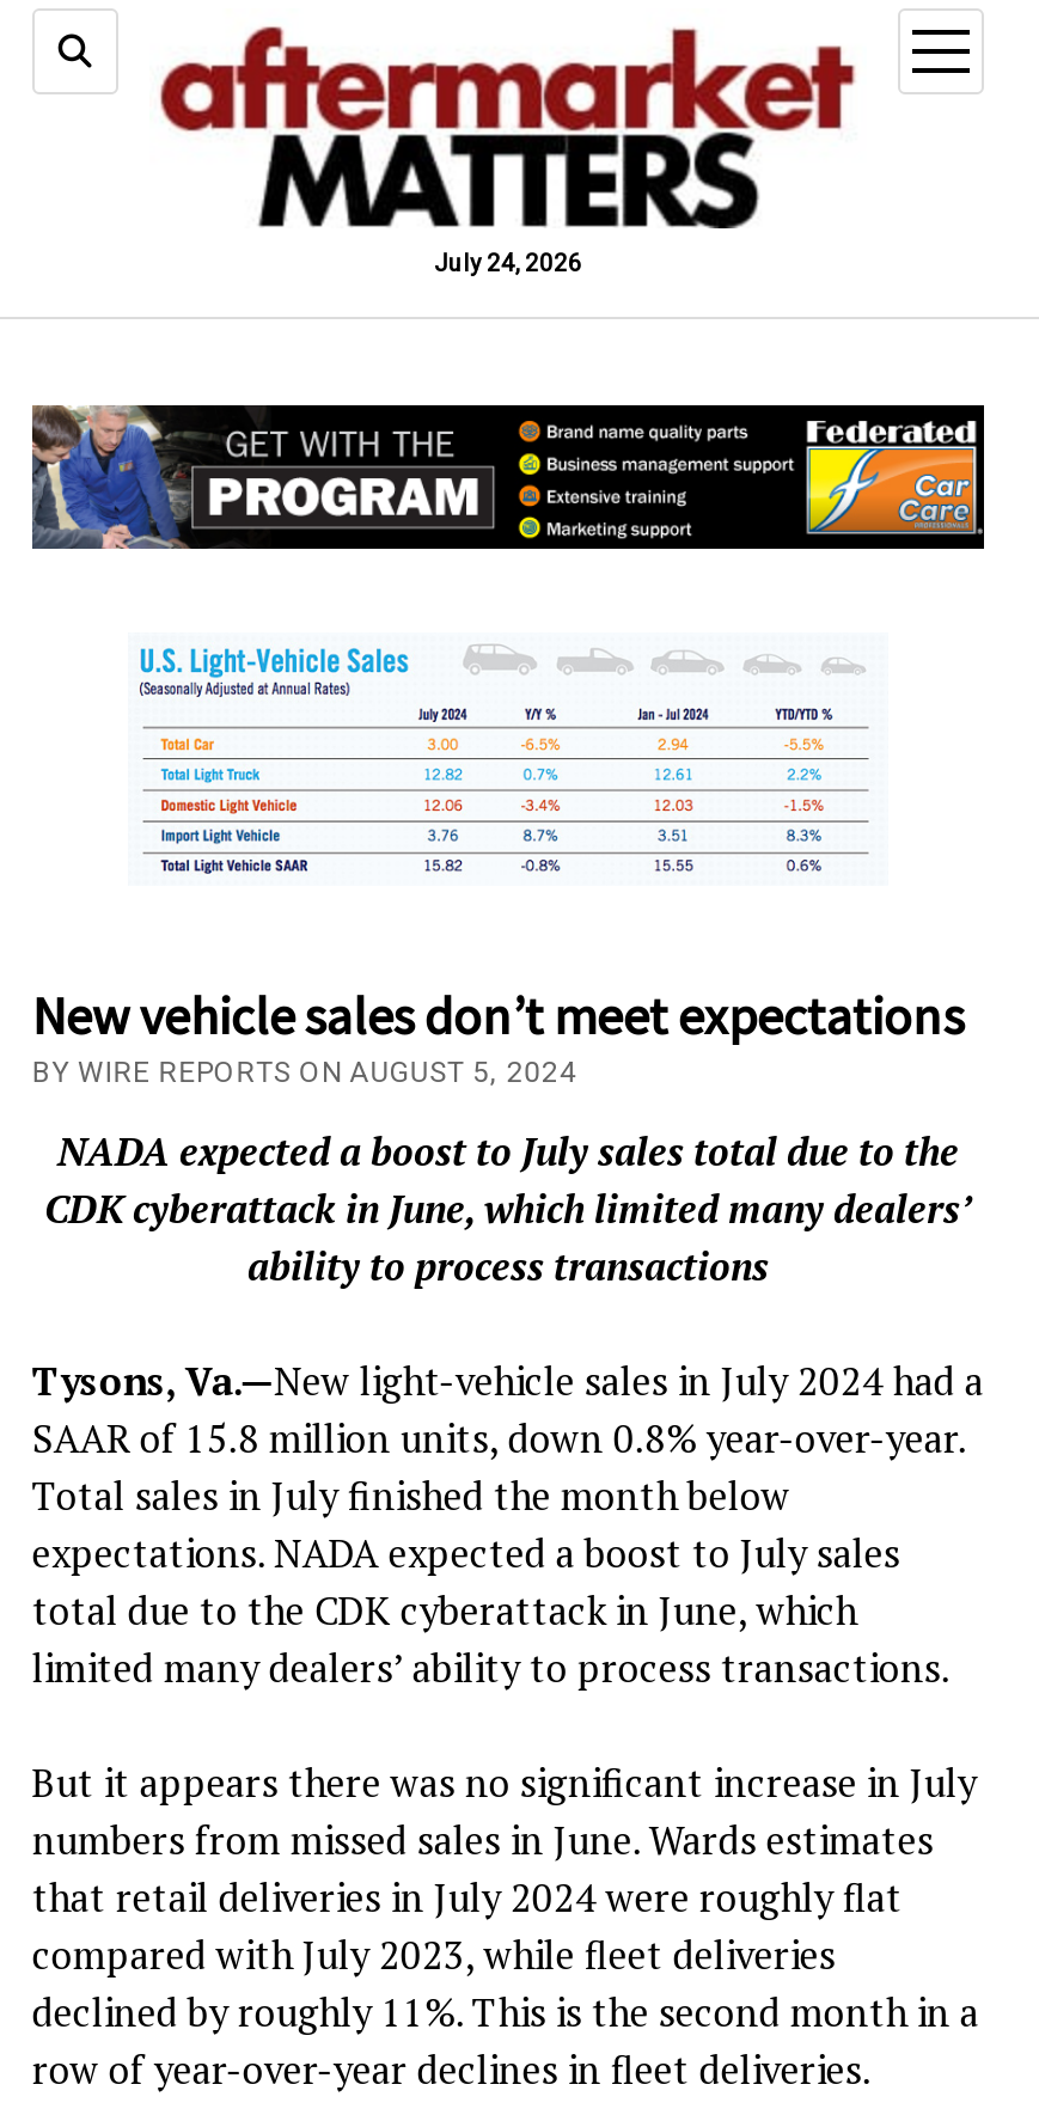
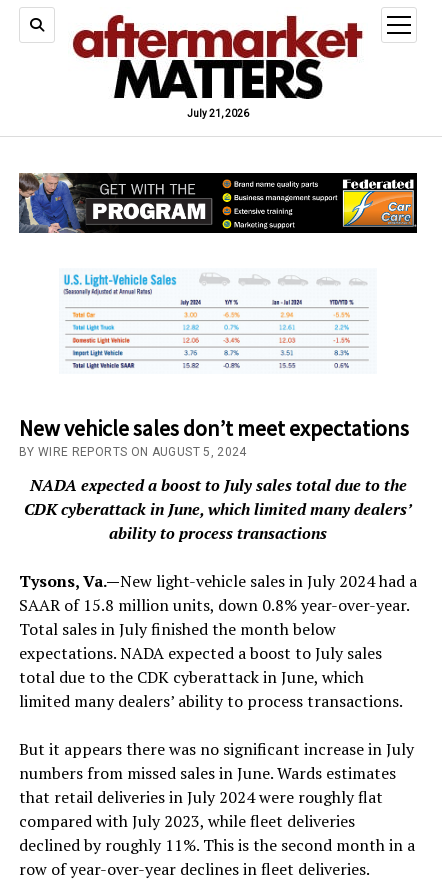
[434,250,582,276] July 24, 2026 -> [187,108,249,119] July 21, 2026

